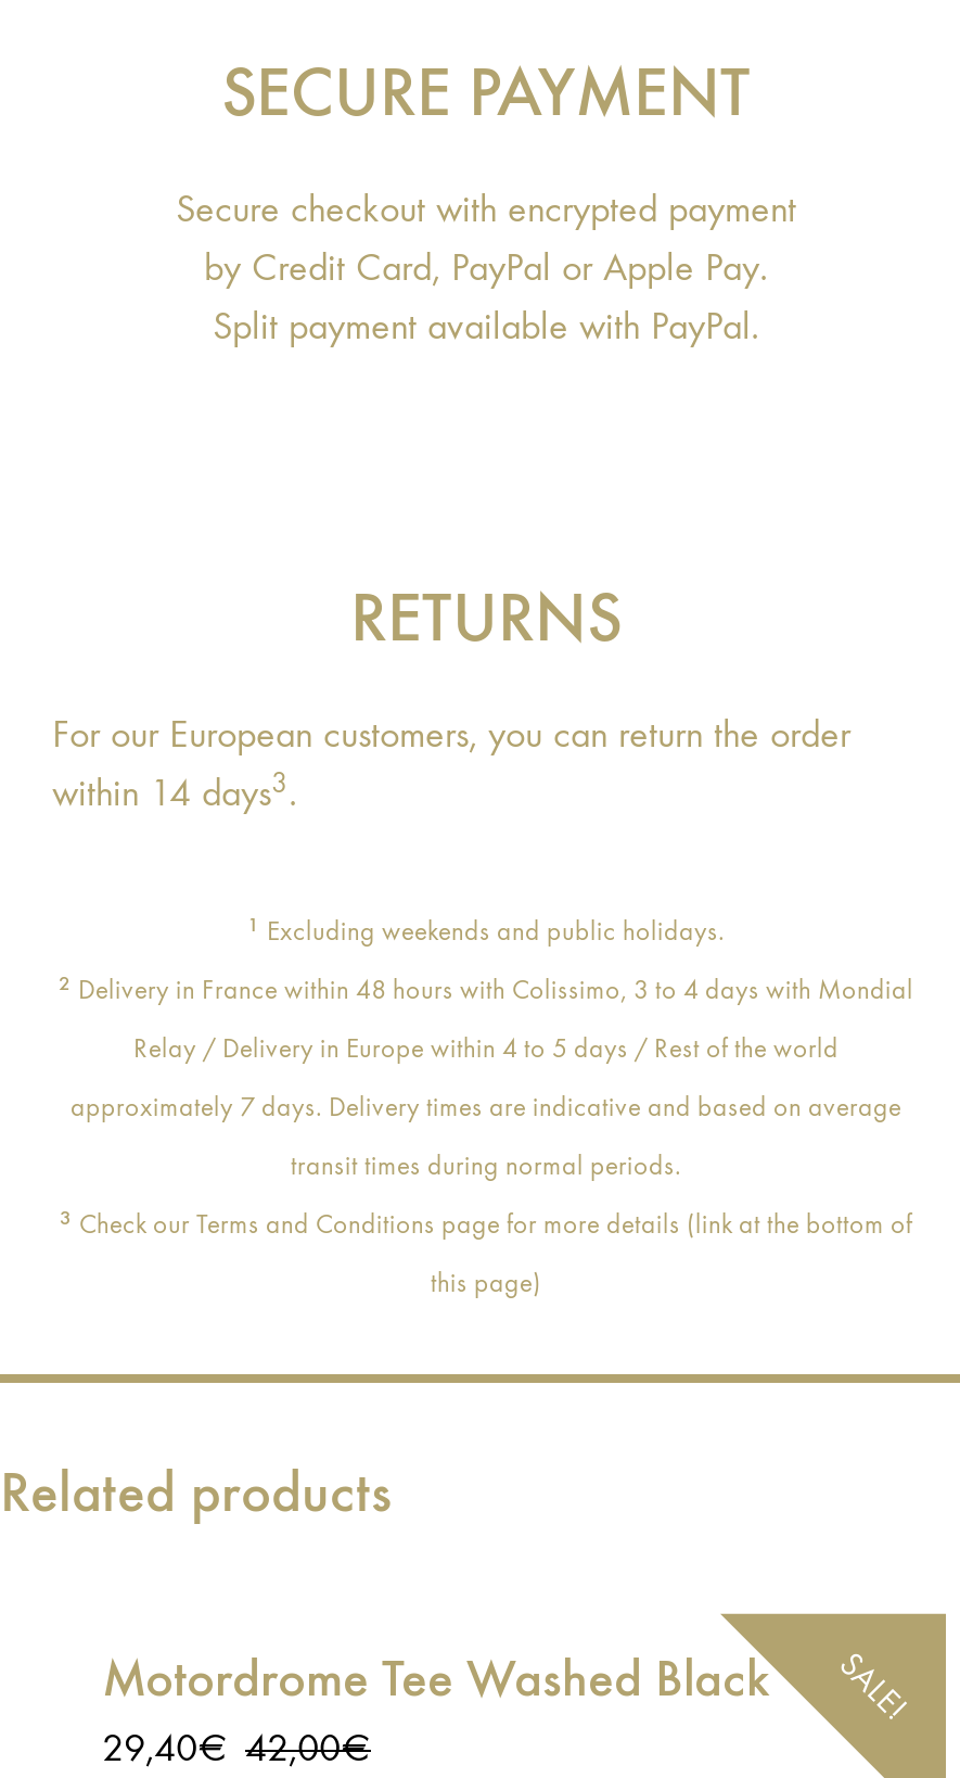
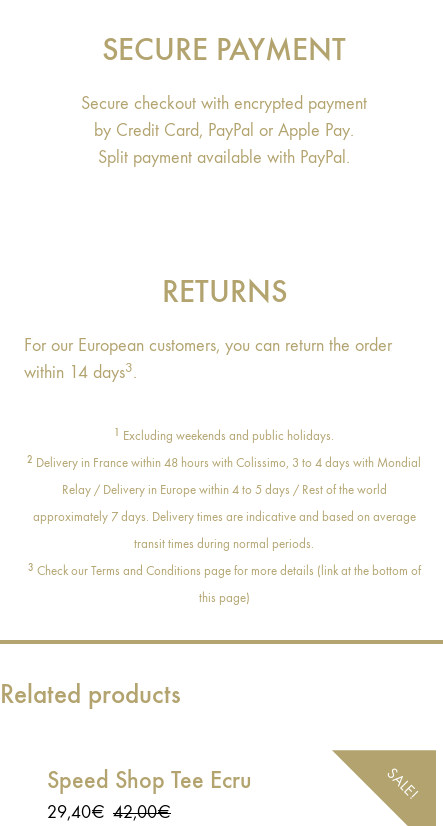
[102,1646,770,1709] Motordrome Tee Washed Black -> [47,765,252,794] Speed Shop Tee Ecru

